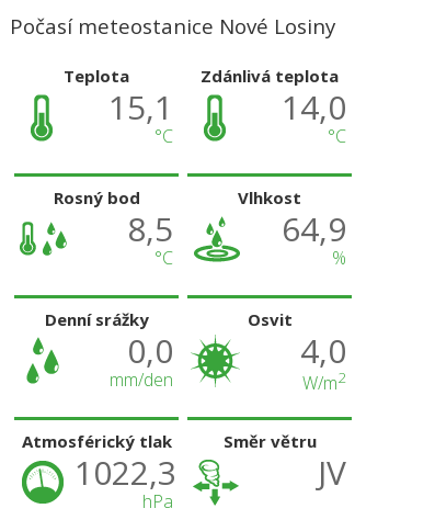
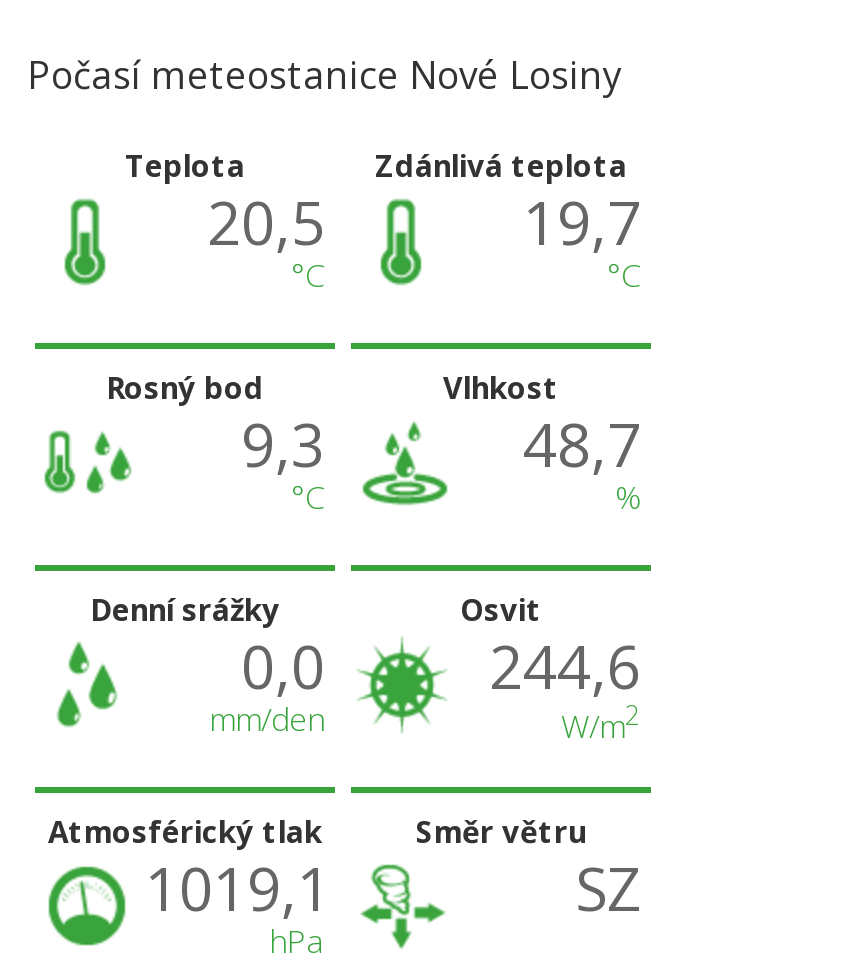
[108,85,173,130] 15,1 -> [207,182,325,264] 20,5
[282,85,346,130] 14,0 -> [523,182,641,264] 19,7
[127,207,173,252] 8,5 -> [241,404,325,486] 9,3
[282,207,346,252] 64,9 -> [523,404,641,486] 48,7
[300,329,346,374] 4,0 -> [489,626,641,708] 244,6
[75,450,176,495] 1022,3 -> [145,848,331,930] 1019,1
[318,450,346,495] JV -> [575,848,641,930] SZ

